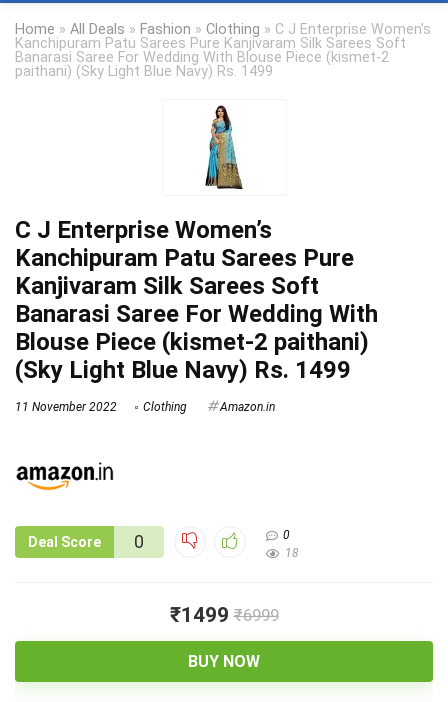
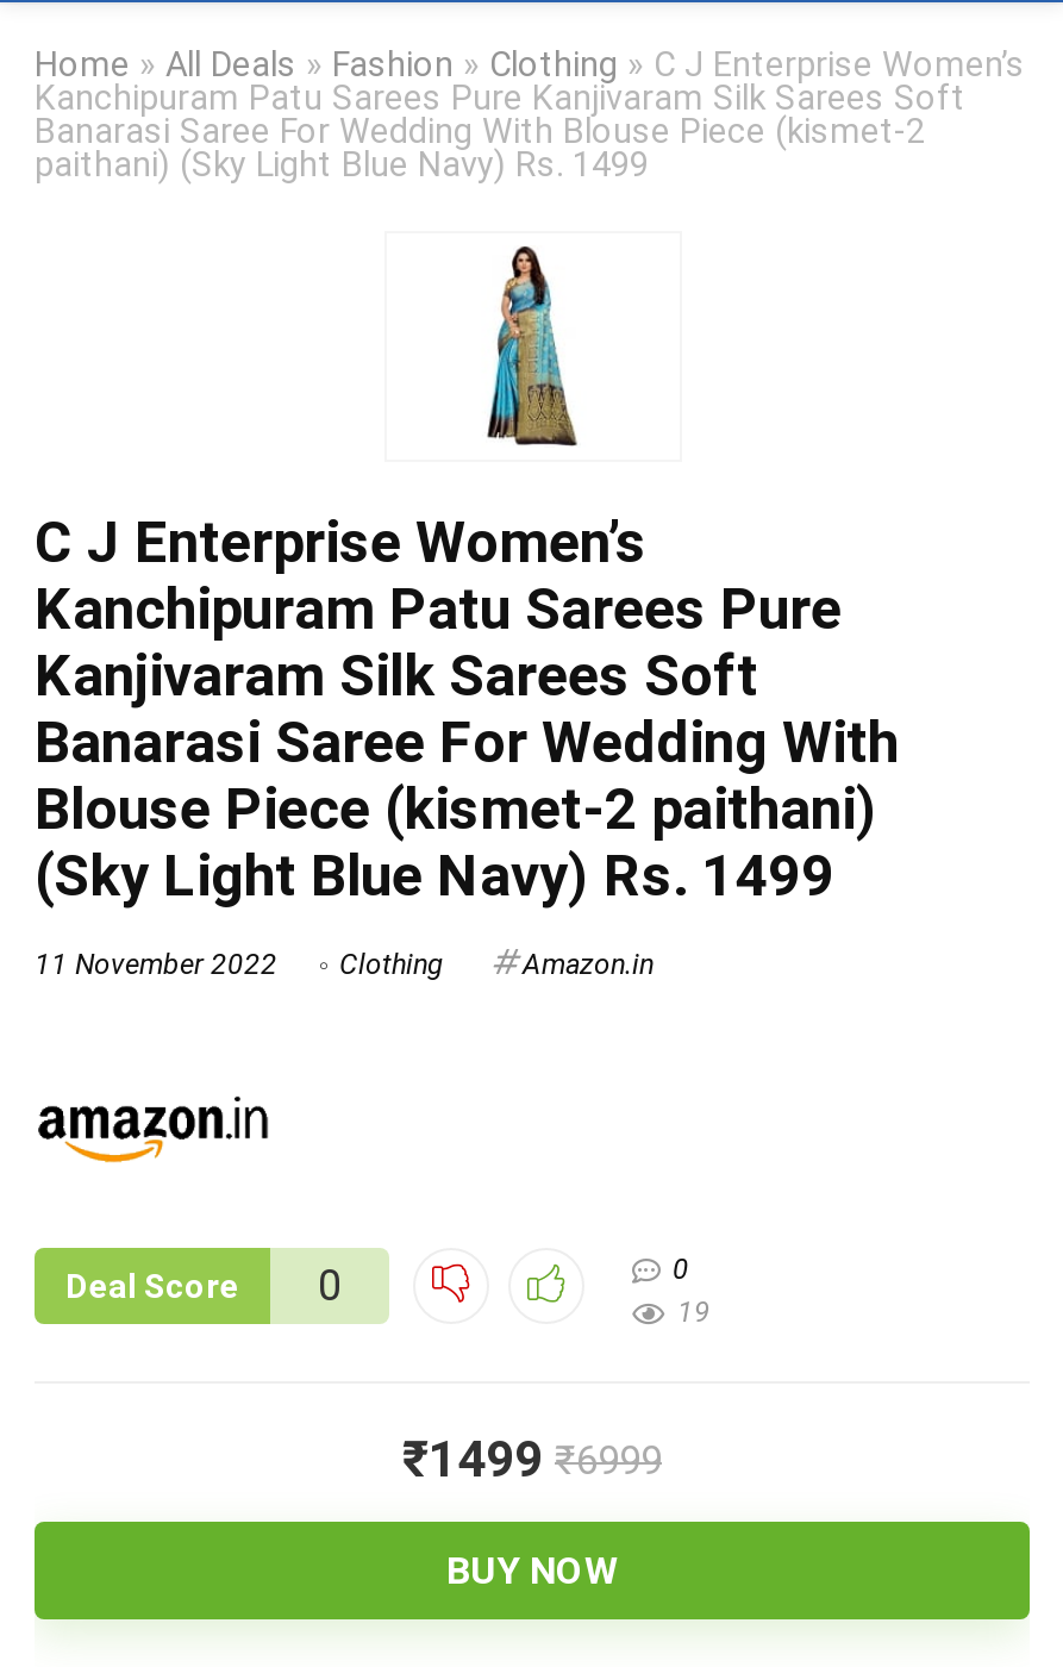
[285,546,299,560] 18 -> [677,1296,711,1329] 19

